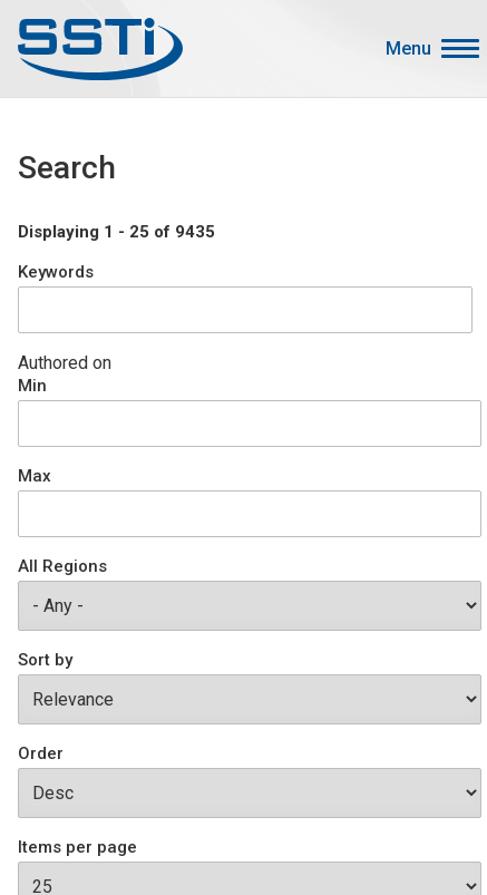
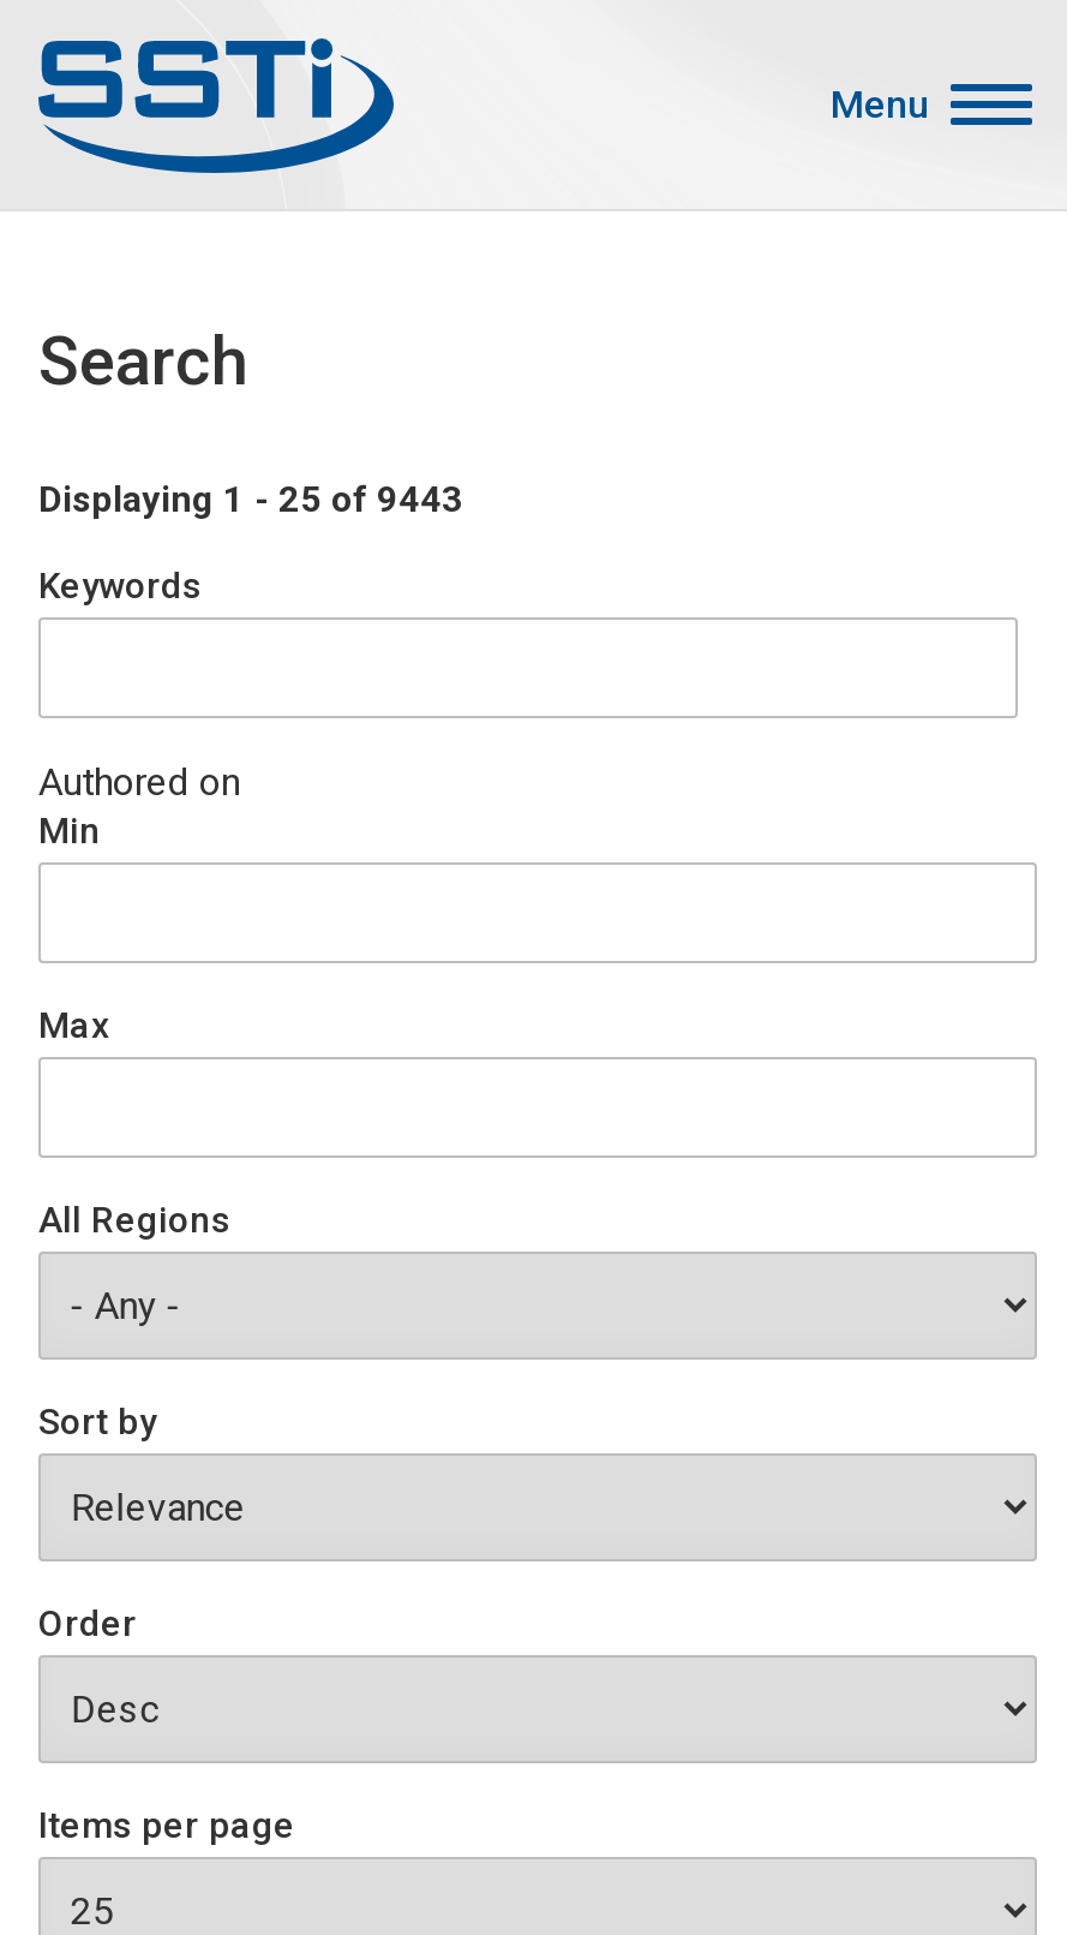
[18,222,215,242] Displaying 1 - 25 of 9435 -> [38,478,463,521] Displaying 1 - 25 of 9443

